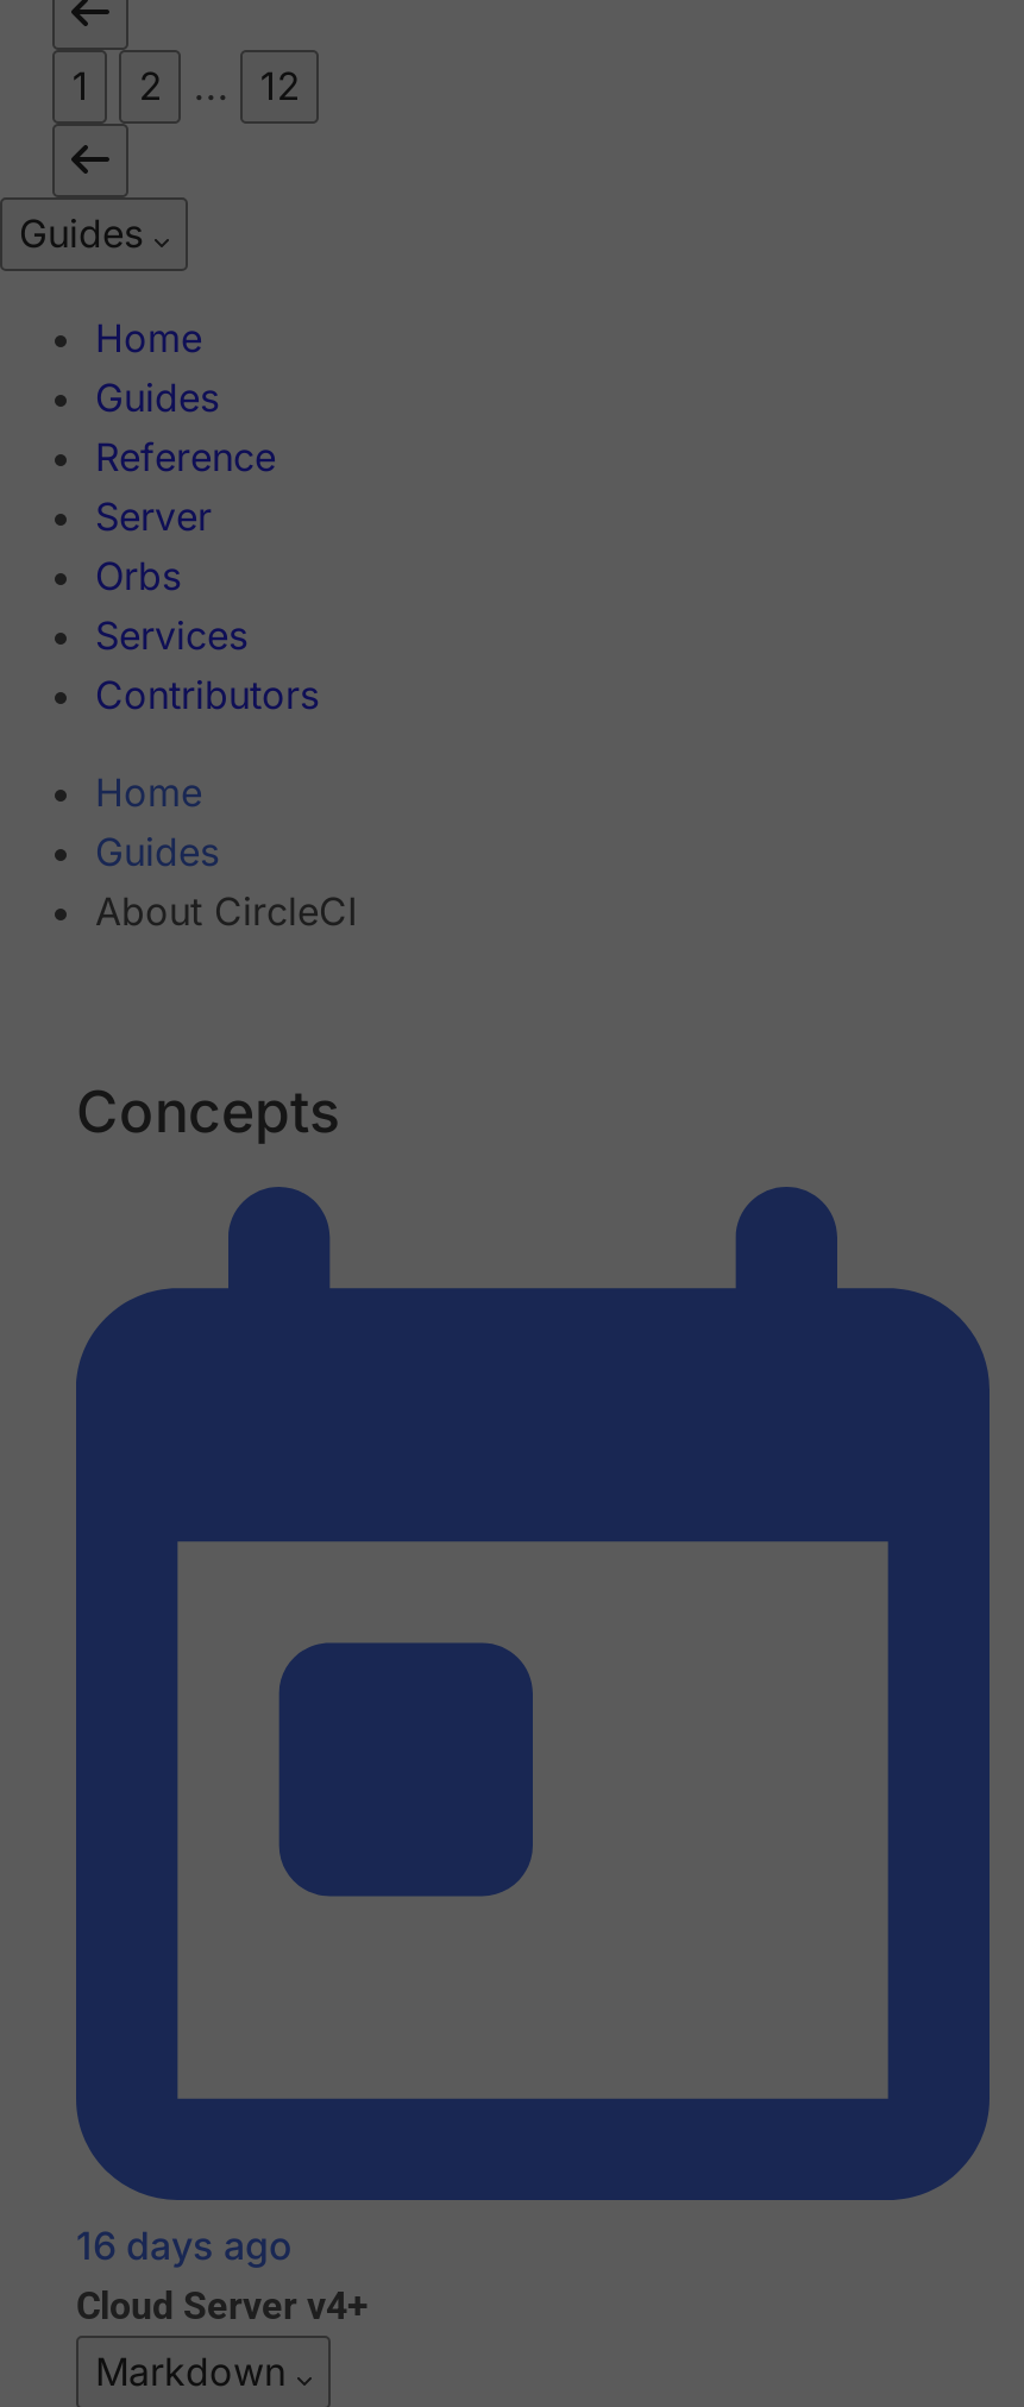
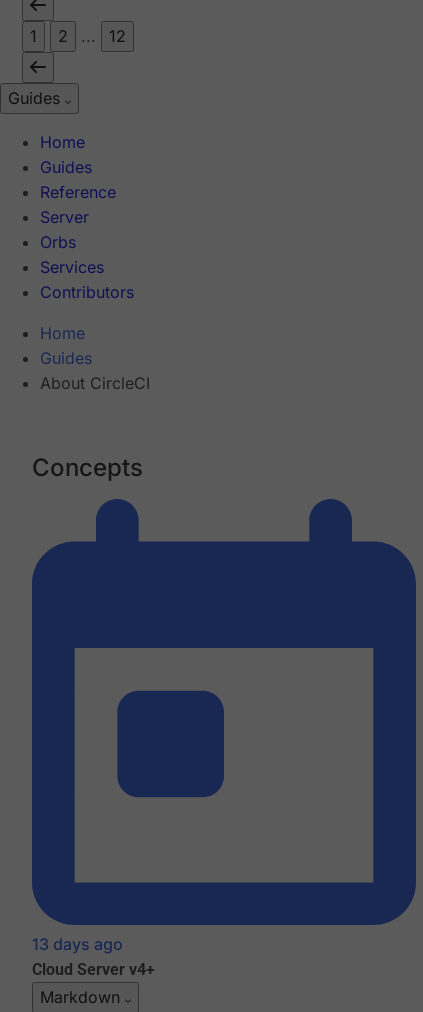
[76,2223,293,2270] 16 days ago -> [32,934,123,954] 13 days ago

